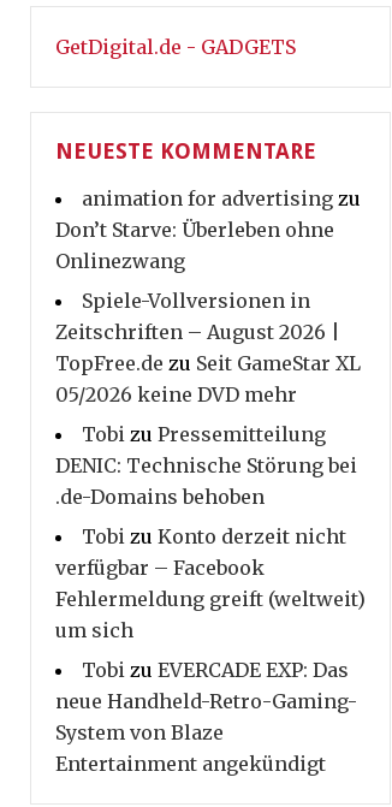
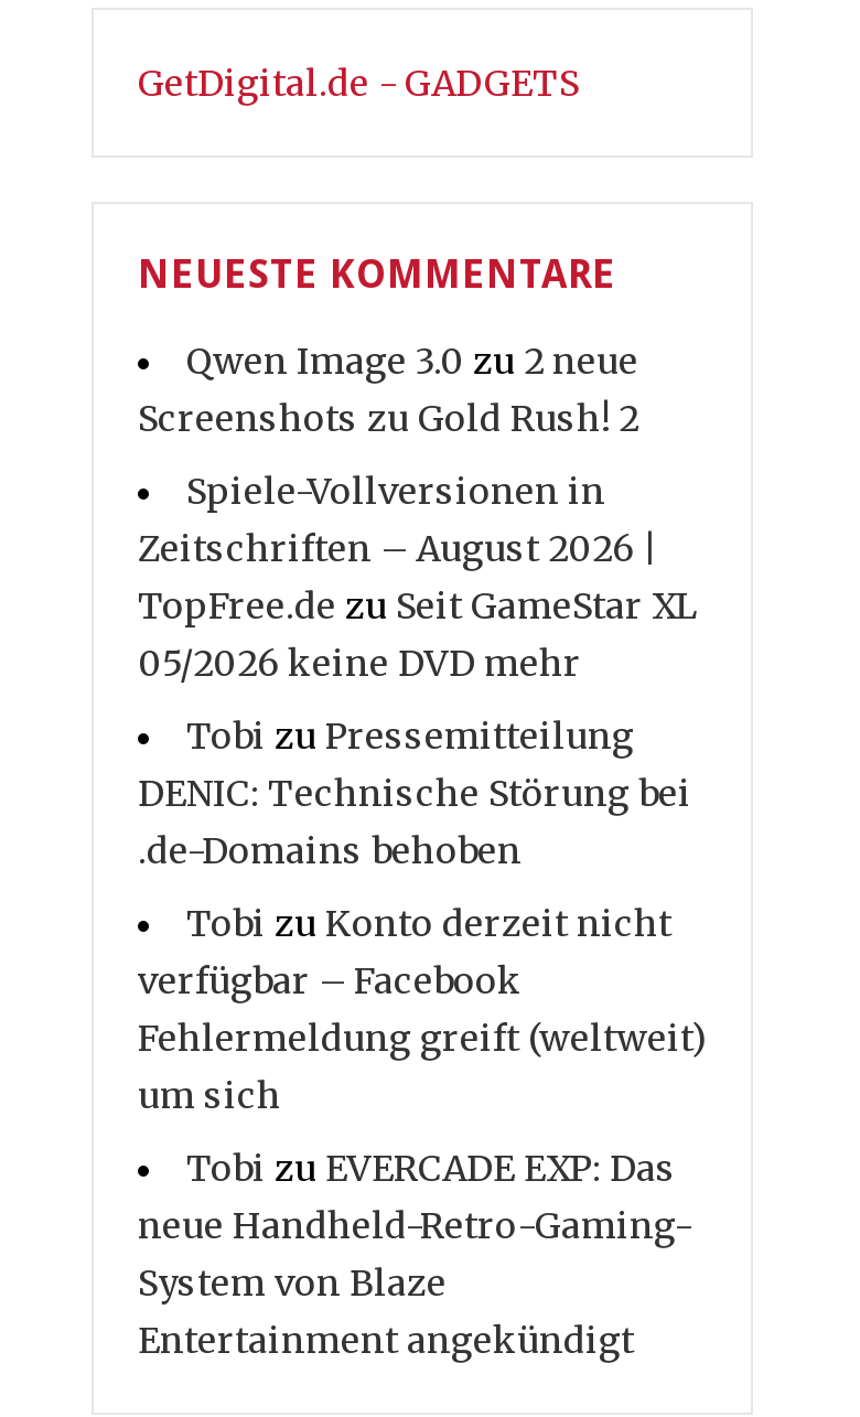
[55,186,361,273] animation for advertising zu | Don’t Starve: Überleben ohne | Onlinezwang -> [138,338,638,439] Qwen Image 3.0 zu 2 neue | Screenshots zu Gold Rush! 2

